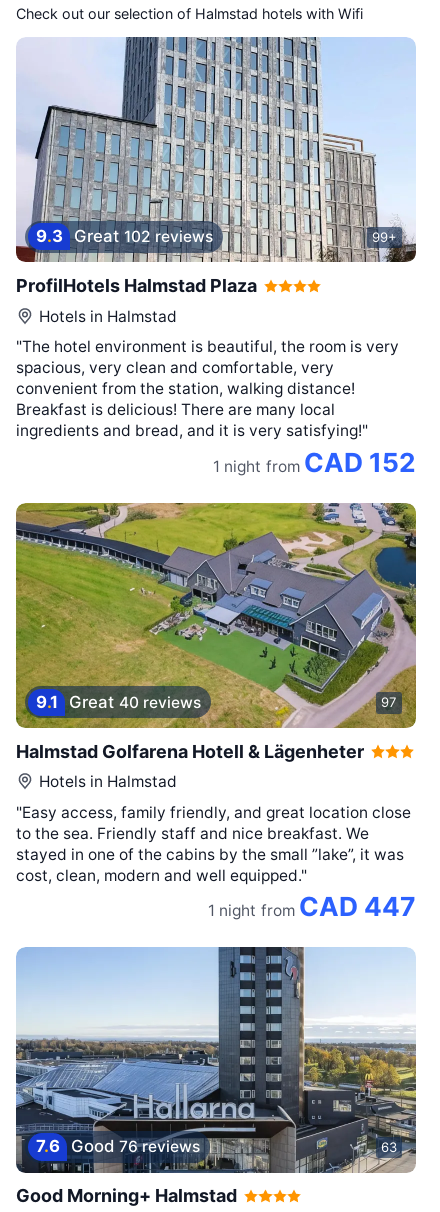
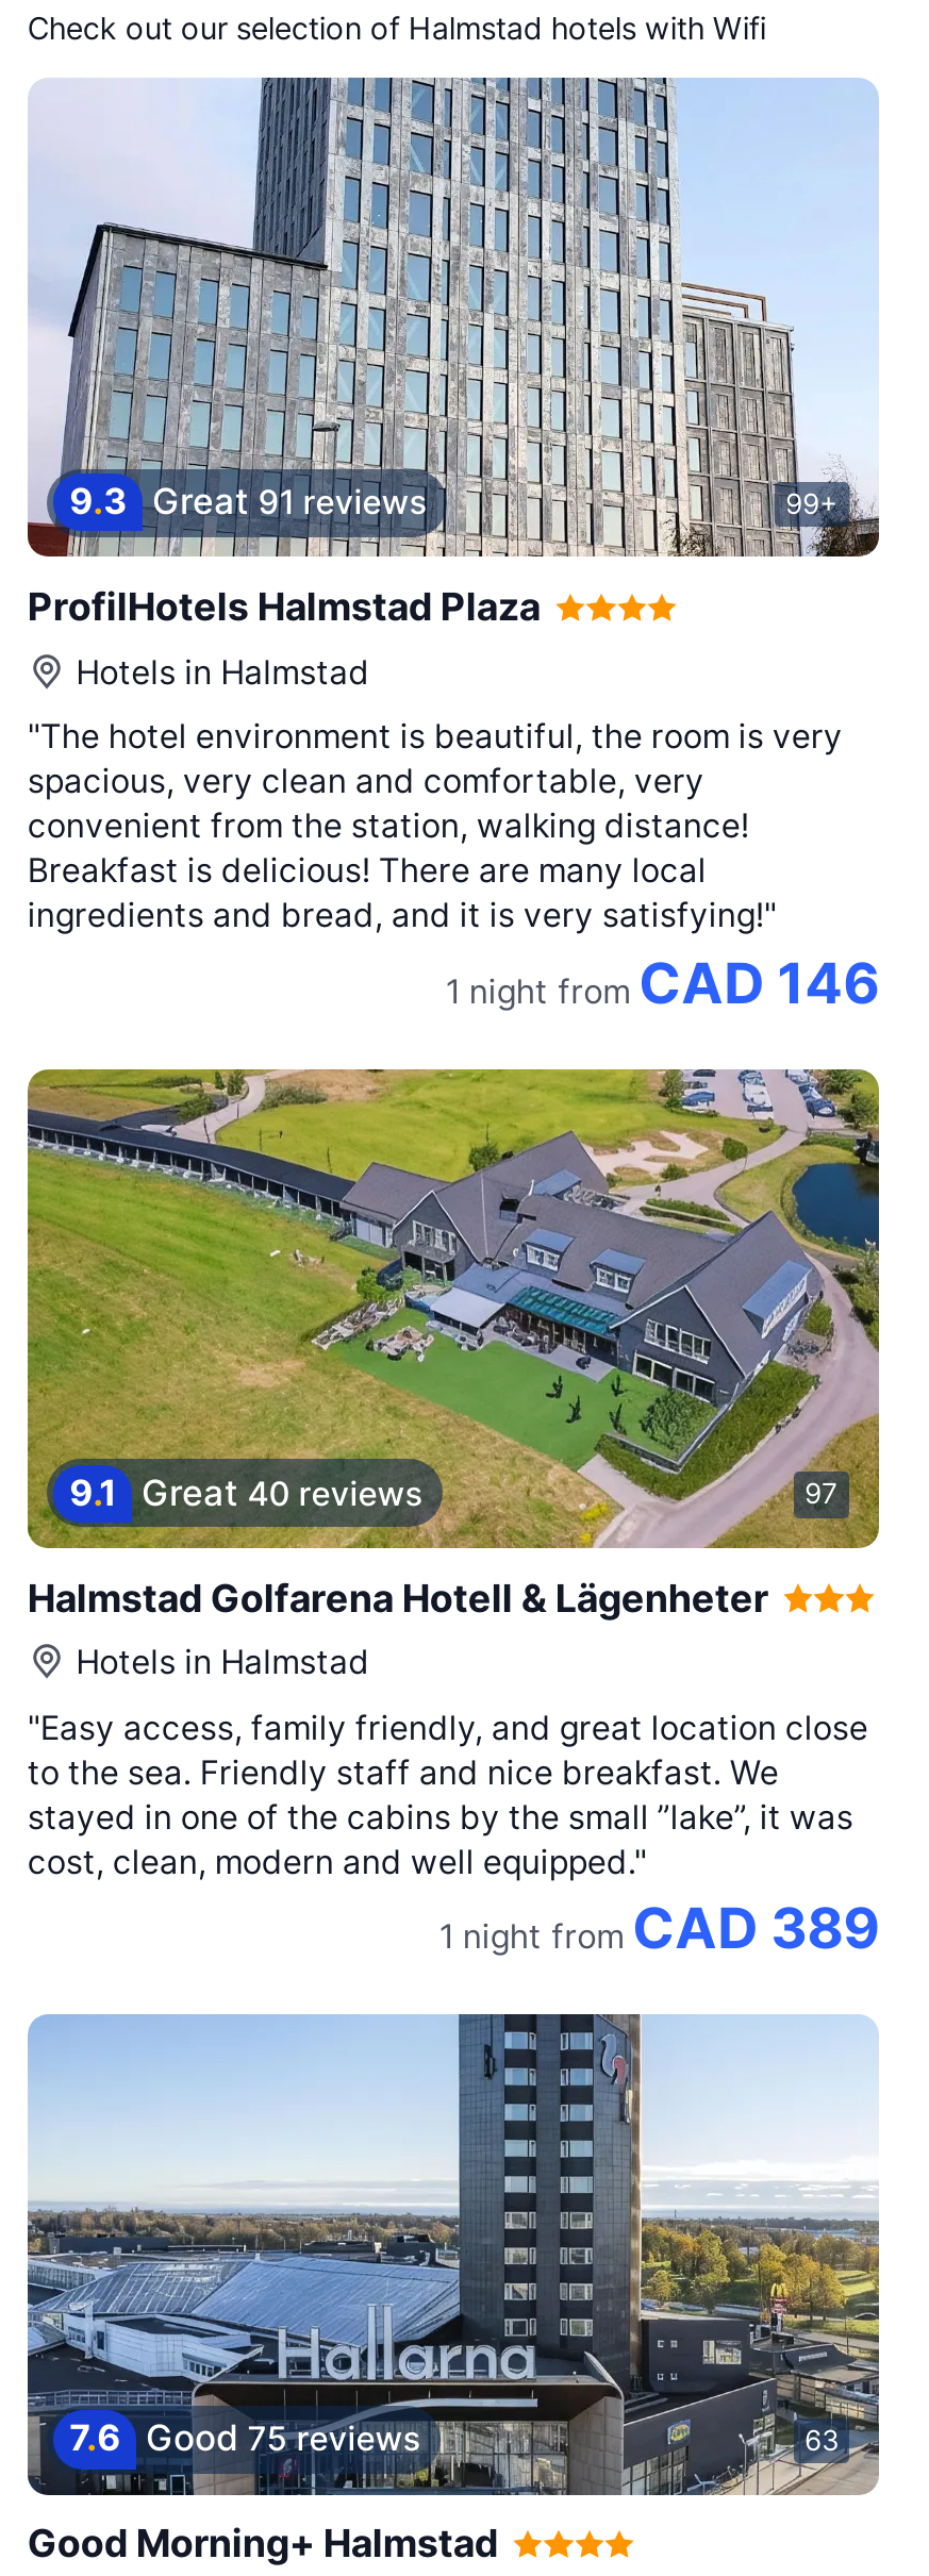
[36,226,213,246] 9.3 Great 102 reviews -> [69,480,426,522] 9.3 Great 91 reviews
[213,447,416,478] 1 night from CAD 152 -> [445,950,879,1016] 1 night from CAD 146
[208,891,416,922] 1 night from CAD 447 -> [439,1896,879,1962] 1 night from CAD 389
[36,1136,200,1156] 7.6 Good 76 reviews -> [69,2417,420,2459] 7.6 Good 75 reviews

